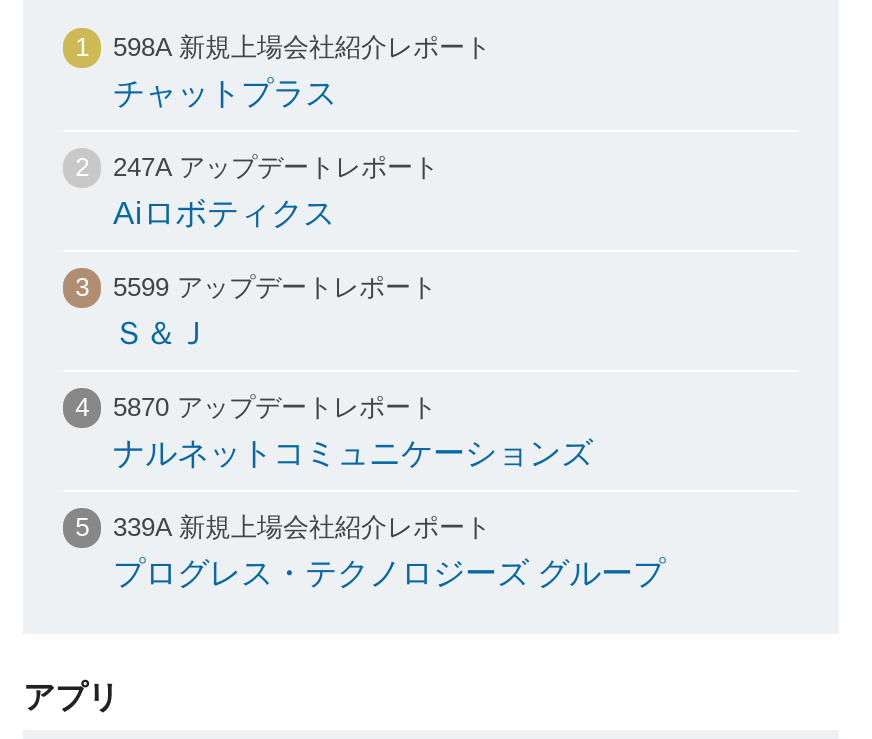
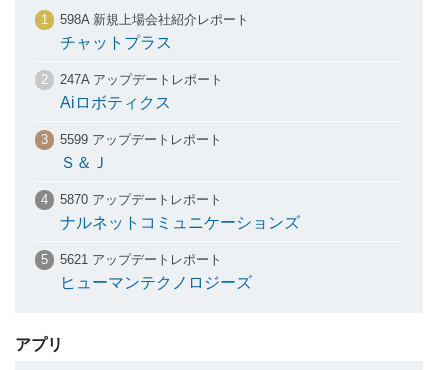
[113,513,665,591] 339A 新規上場会社紹介レポート | プログレス・テクノロジーズ グループ -> [60,252,252,291] 5621 アップデートレポート | ヒューマンテクノロジーズ

